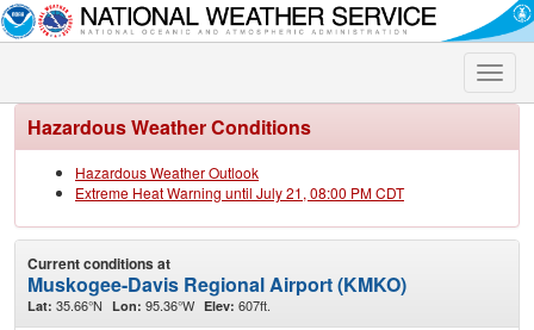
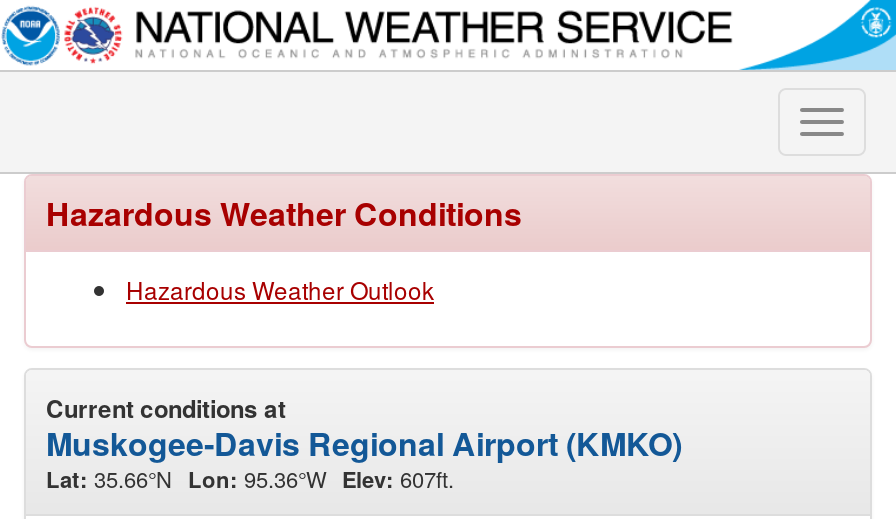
[75,183,404,203] Extreme Heat Warning until July 21, 08:00 PM CDT -> none

